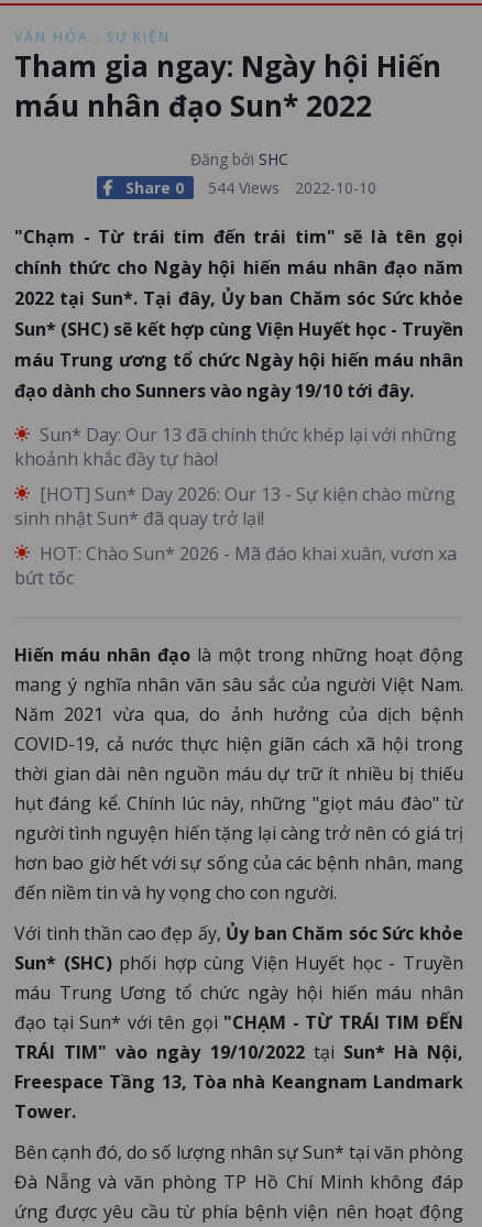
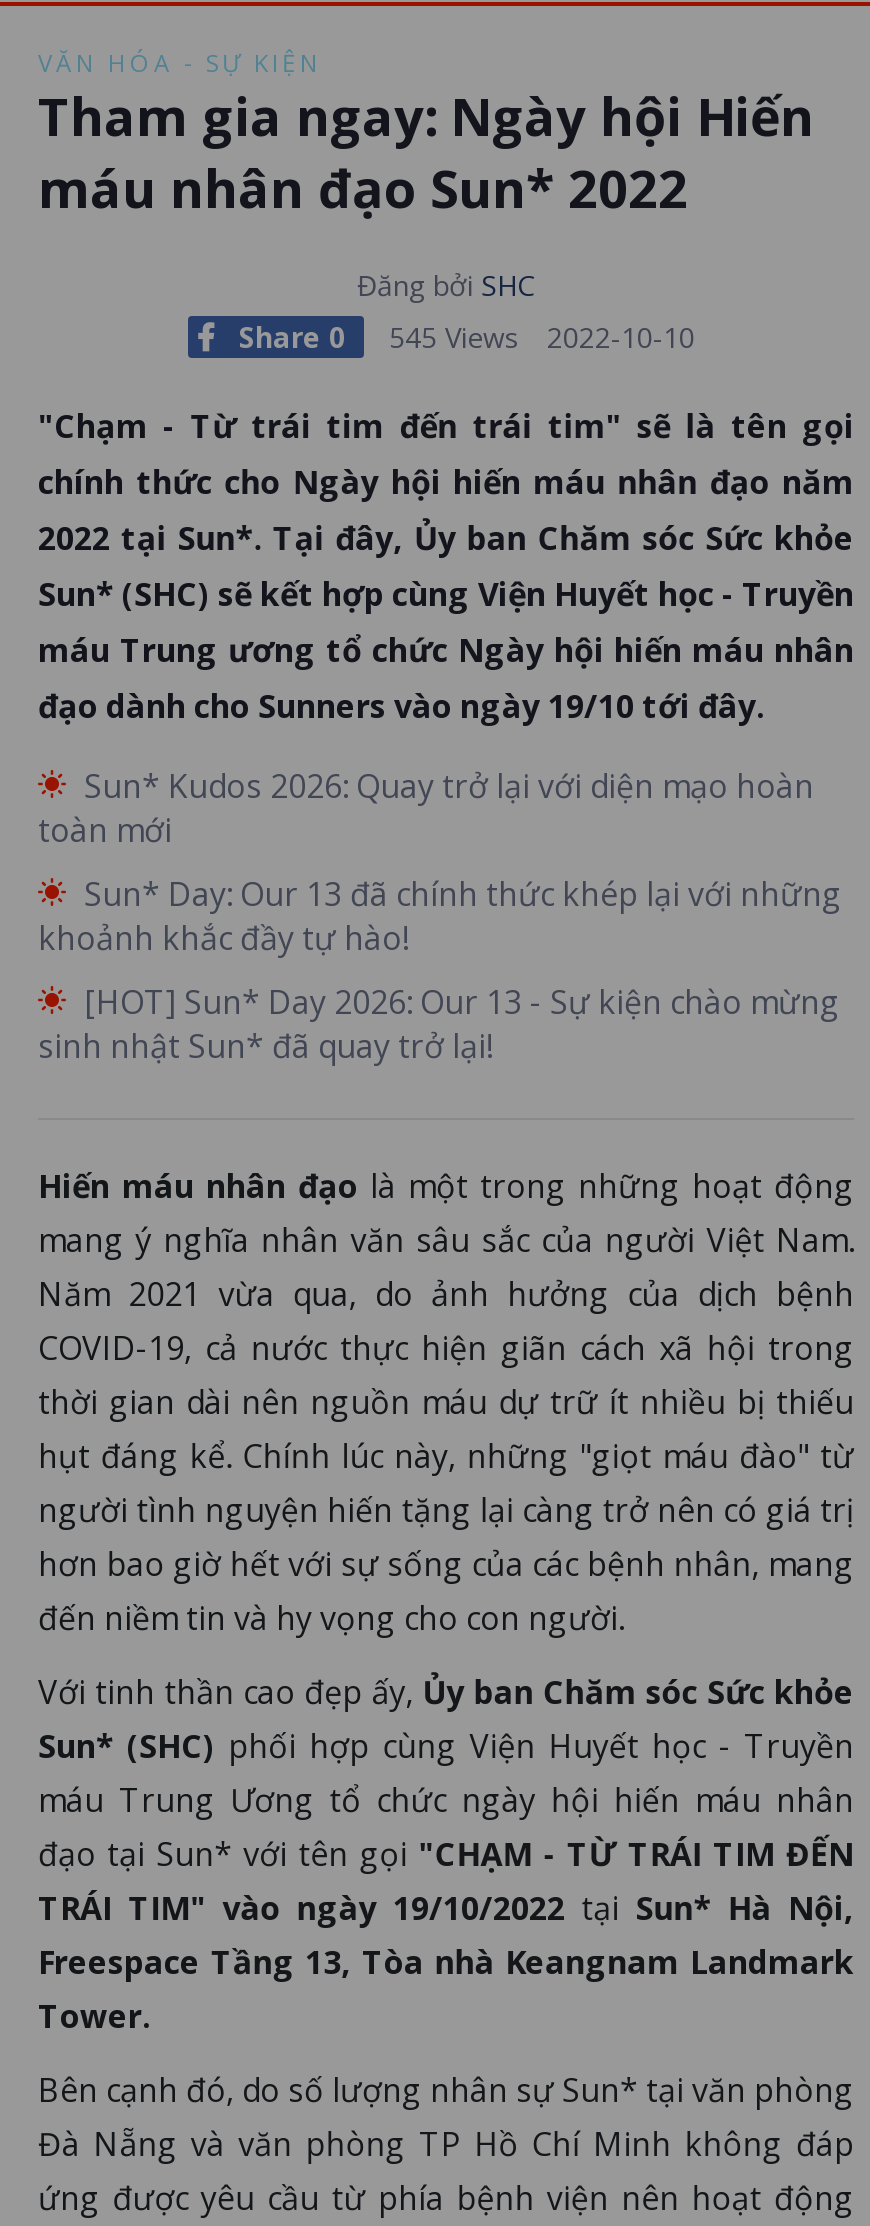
[121,177,376,198] Share 0 544 Views 2022-10-10 -> [231,318,695,356] Share 0 545 Views 2022-10-10
none -> [38,764,814,852] Sun* Kudos 2026: Quay trở lại với diện mạo hoàn | toàn mới
moved [14,423,457,530] -> [38,872,842,1068]: Sun* Day: Our 13 đã chính thức khép lại với những | khoảnh khắc đầy tự hào! | [HOT] Sun* Day 2026: Our 13 - Sự kiện chào mừng | sinh nhật Sun* đã quay trở lại!
[14,541,457,590] HOT: Chào Sun* 2026 - Mã đáo khai xuân, vươn xa | bứt tốc -> none

